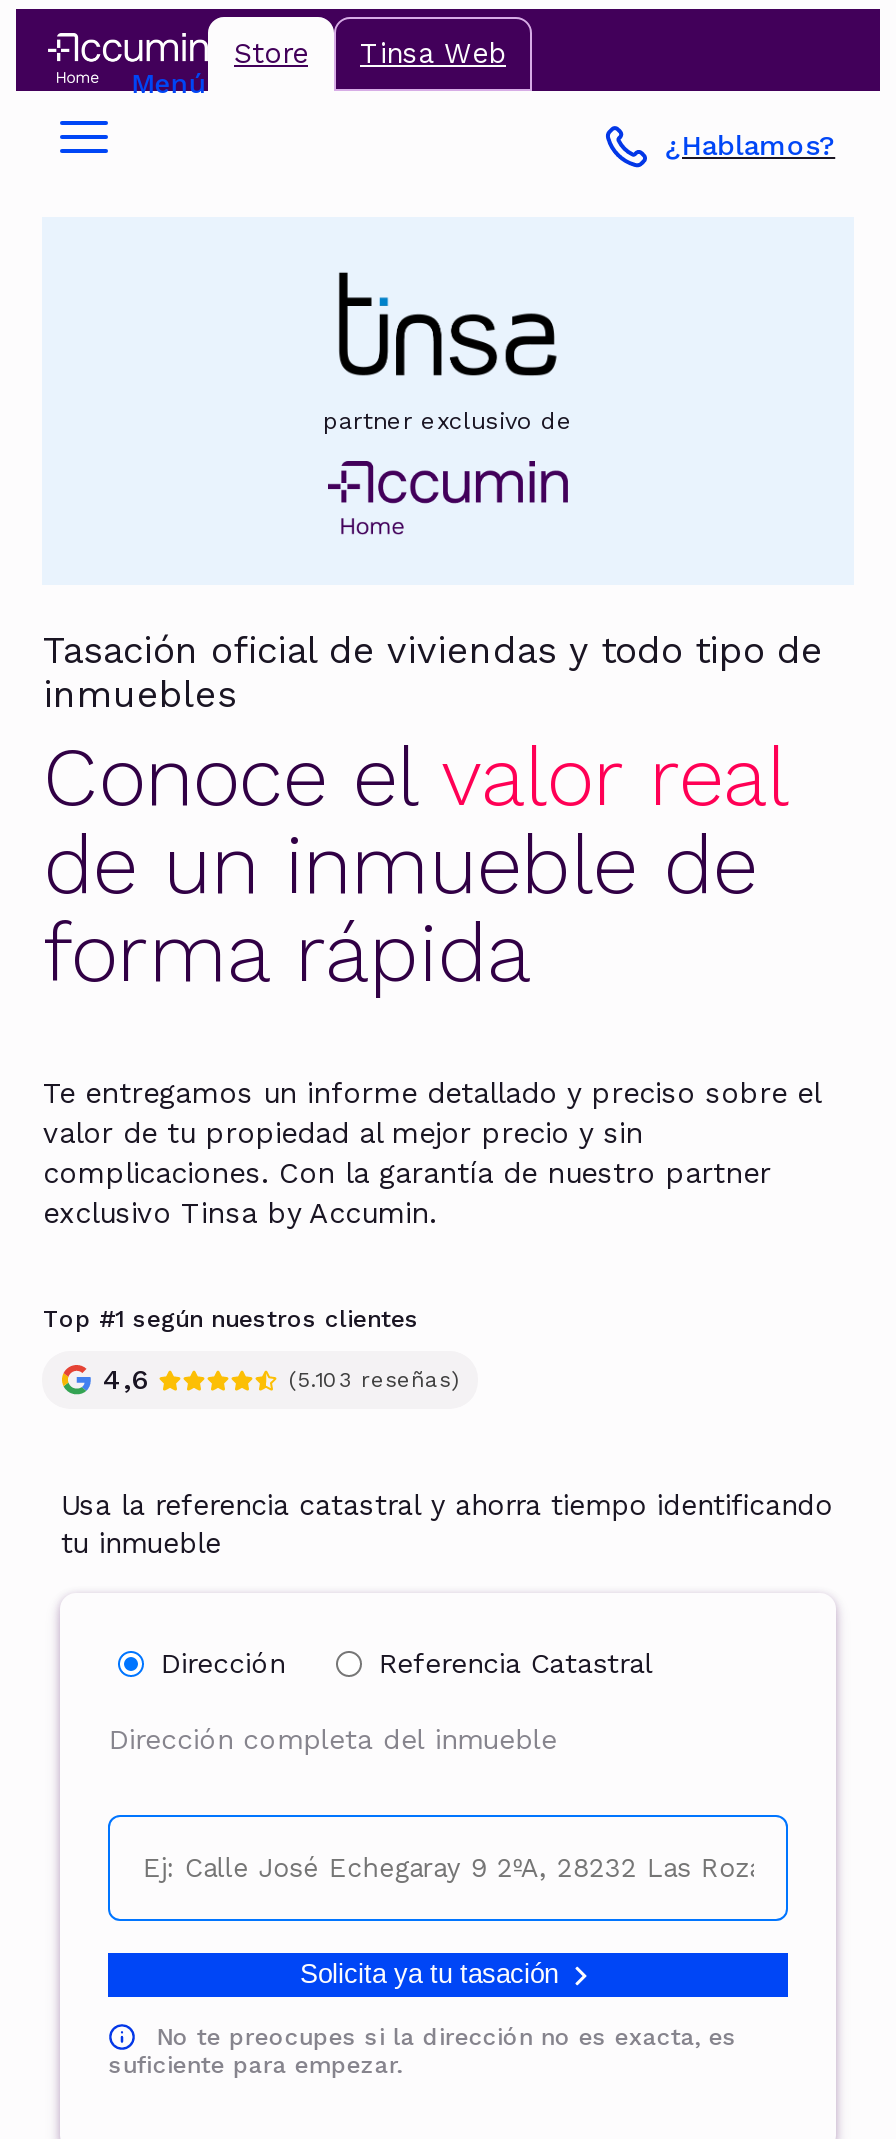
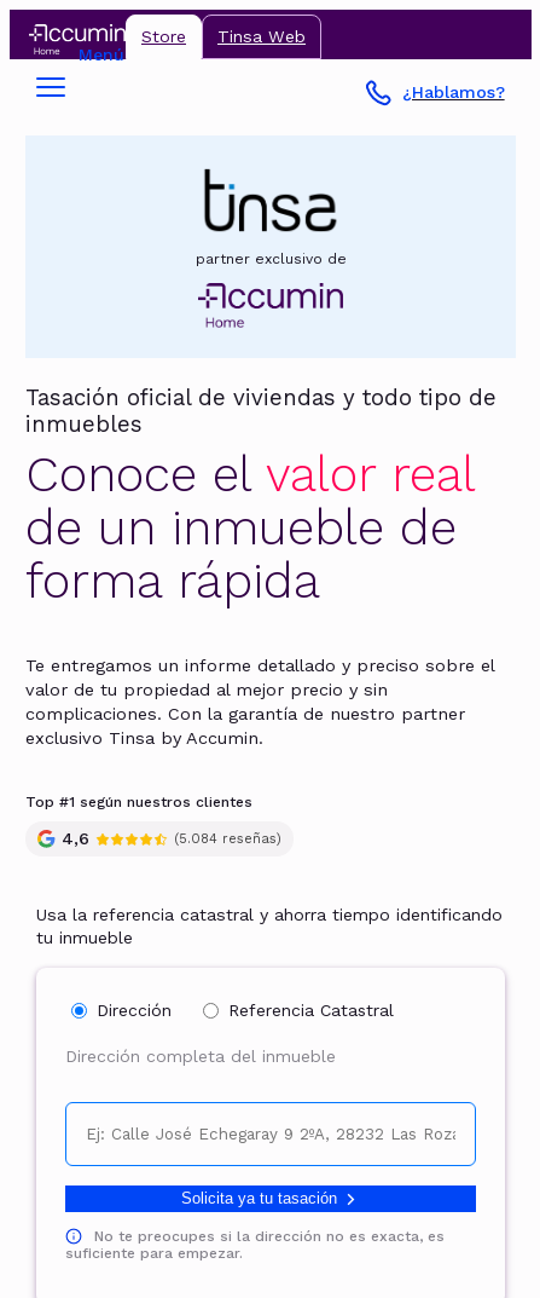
[289,1368,459,1394] (5.103 reseñas) -> [174,831,282,847] (5.084 reseñas)

